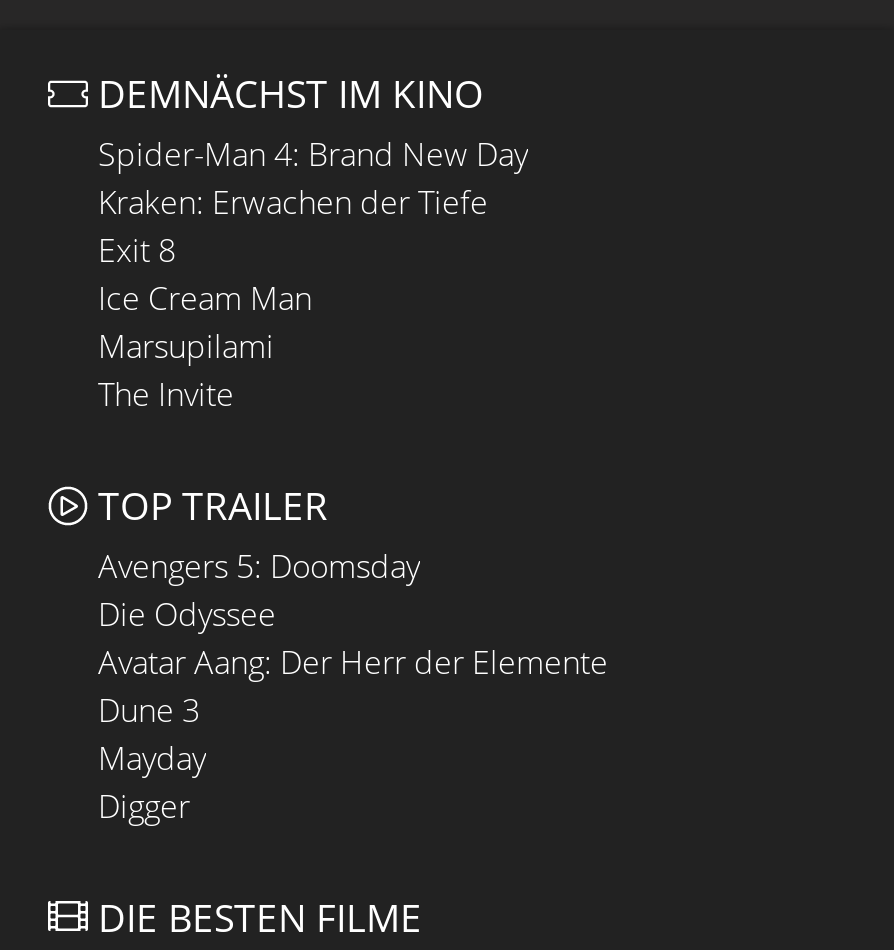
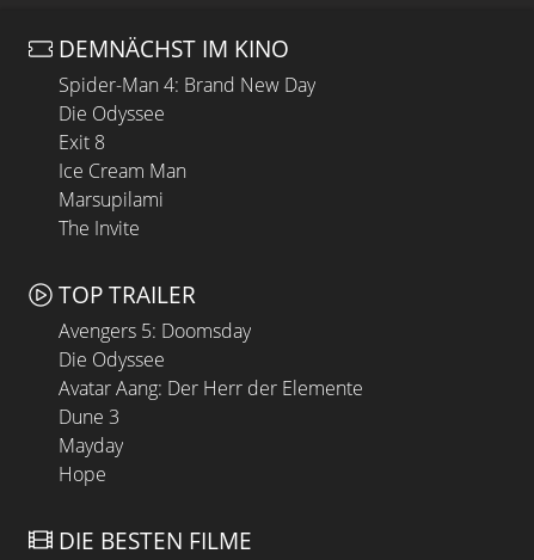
[98,180,488,224] Kraken: Erwachen der Tiefe -> [59,100,165,126] Die Odyssee
[98,783,190,827] Digger -> [59,460,106,487] Hope

